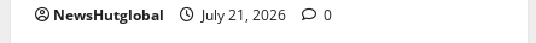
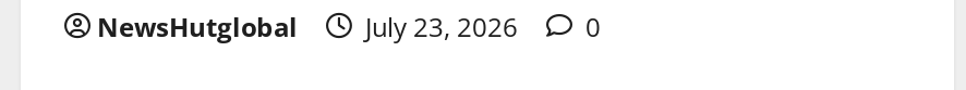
[53,5,332,26] NewsHutglobal July 21, 2026 0 -> [97,10,601,46] NewsHutglobal July 23, 2026 0

